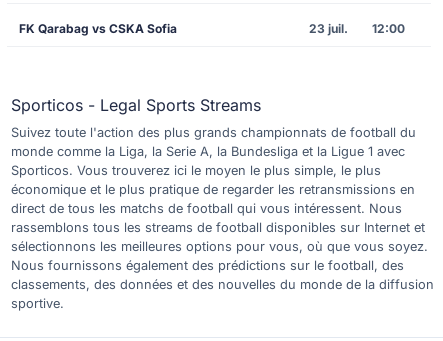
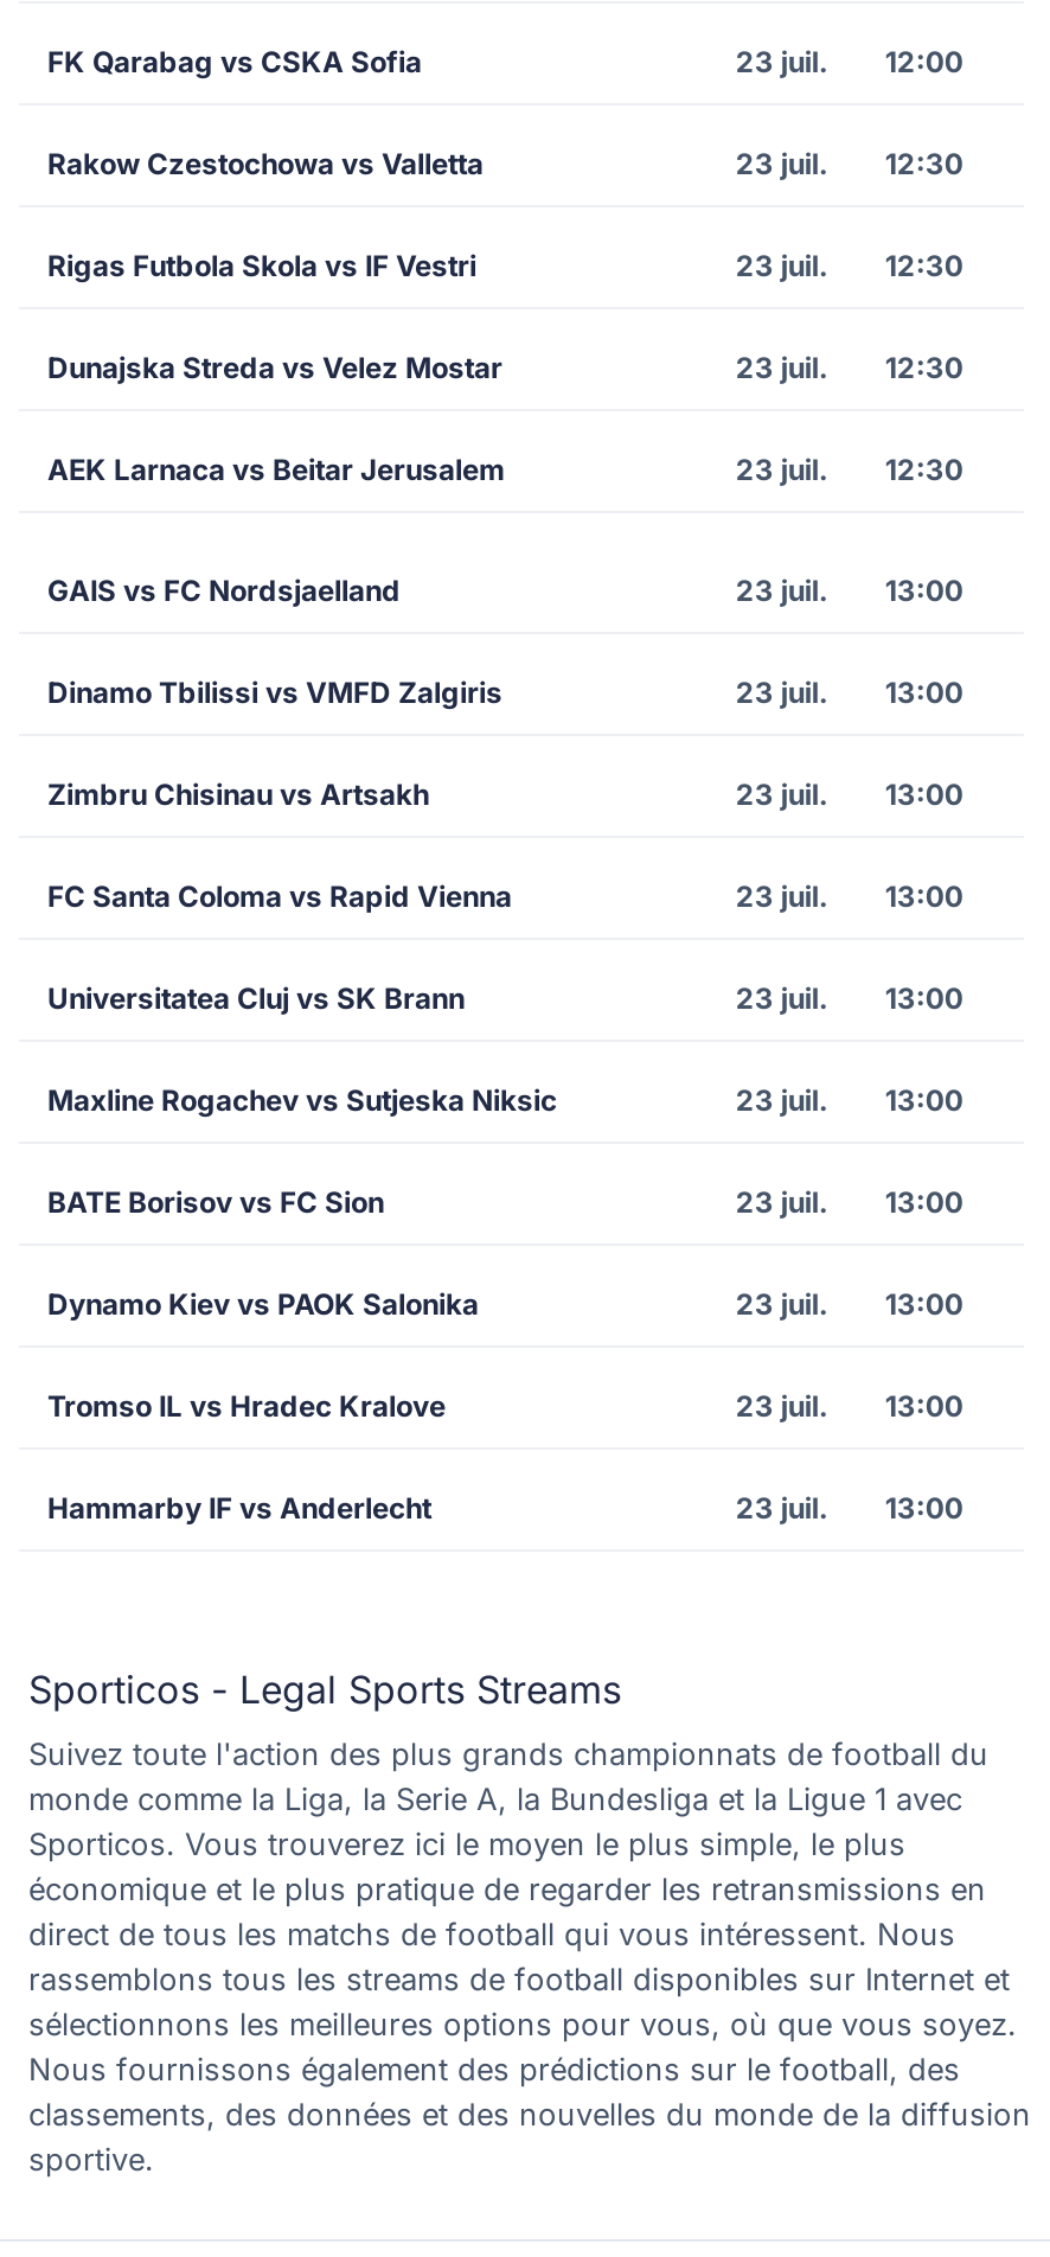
none -> [47,146,963,1526] Rakow Czestochowa vs Valletta | 23 juil. | 12:30 | Rigas Futbola Skola vs IF Vestri | 23 juil. | 12:30 | Dunajska Streda vs Velez Mostar | 23 juil. | 12:30 | AEK Larnaca vs Beitar Jerusalem | 23 juil. | 12:30 | GAIS vs FC Nordsjaelland | 23 juil. | 13:00 | Dinamo Tbilissi vs VMFD Zalgiris | 23 juil. | 13:00 | Zimbru Chisinau vs Artsakh | 23 juil. | 13:00 | FC Santa Coloma vs Rapid Vienna | 23 juil. | 13:00 | Universitatea Cluj vs SK Brann | 23 juil. | 13:00 | Maxline Rogachev vs Sutjeska Niksic | 23 juil. | 13:00 | BATE Borisov vs FC Sion | 23 juil. | 13:00 | Dynamo Kiev vs PAOK Salonika | 23 juil. | 13:00 | Tromso IL vs Hradec Kralove | 23 juil. | 13:00 | Hammarby IF vs Anderlecht | 23 juil. | 13:00

